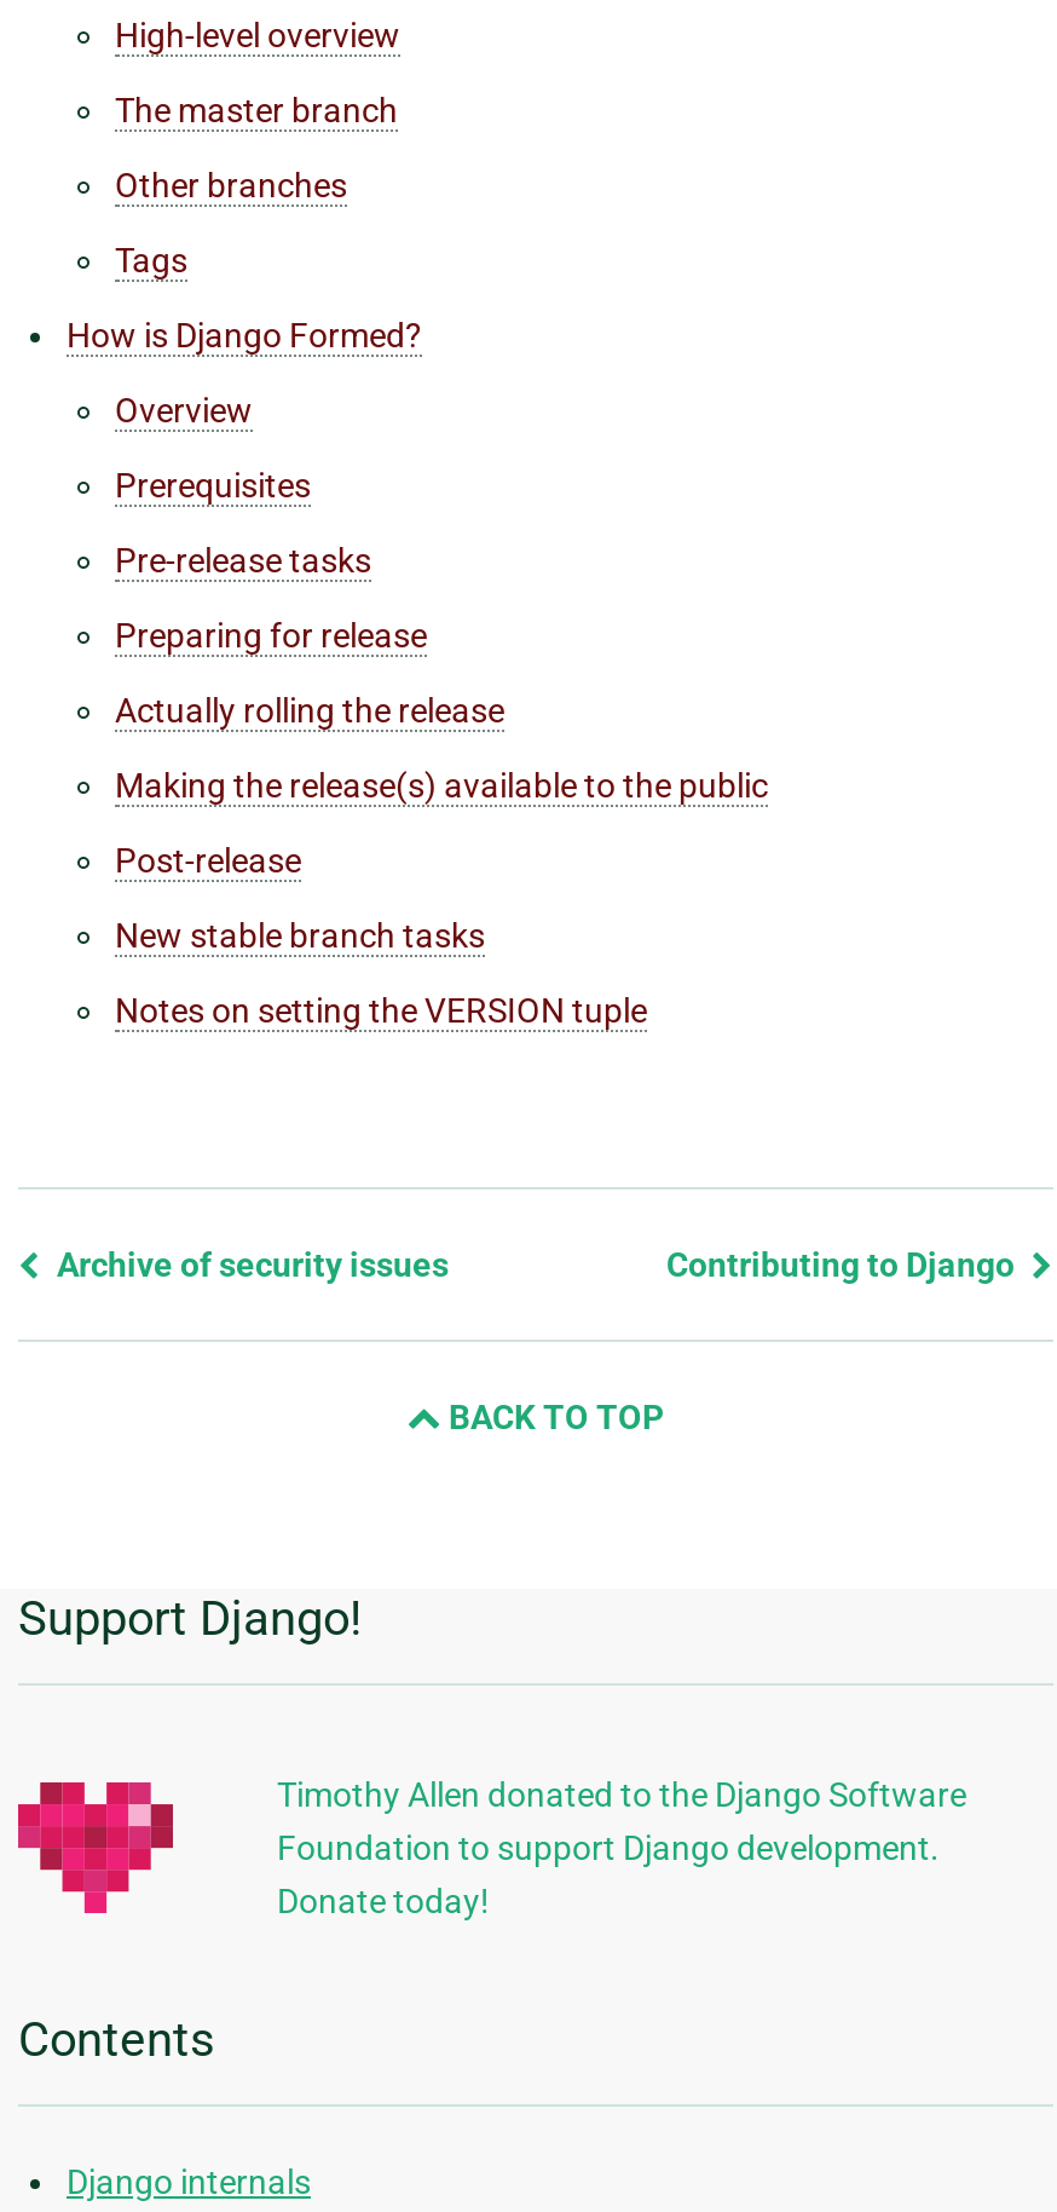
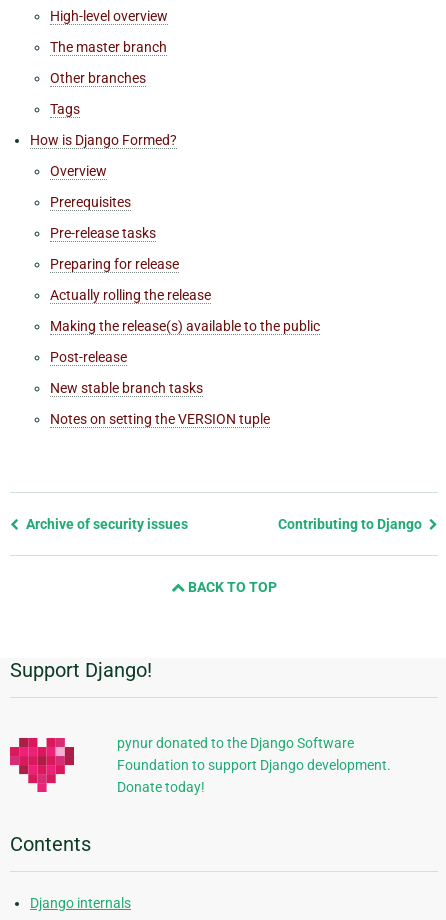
[277,1774,966,1813] Timothy Allen donated to the Django Software -> [117,735,354,751] pynur donated to the Django Software

